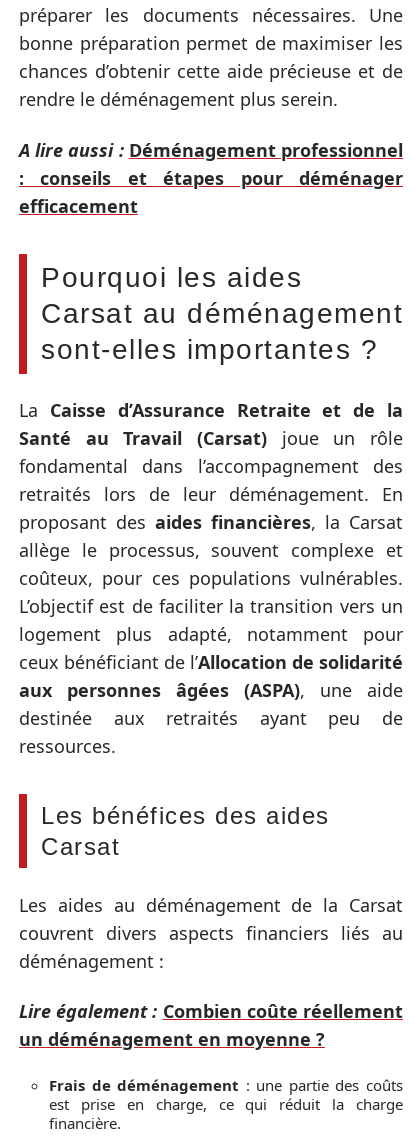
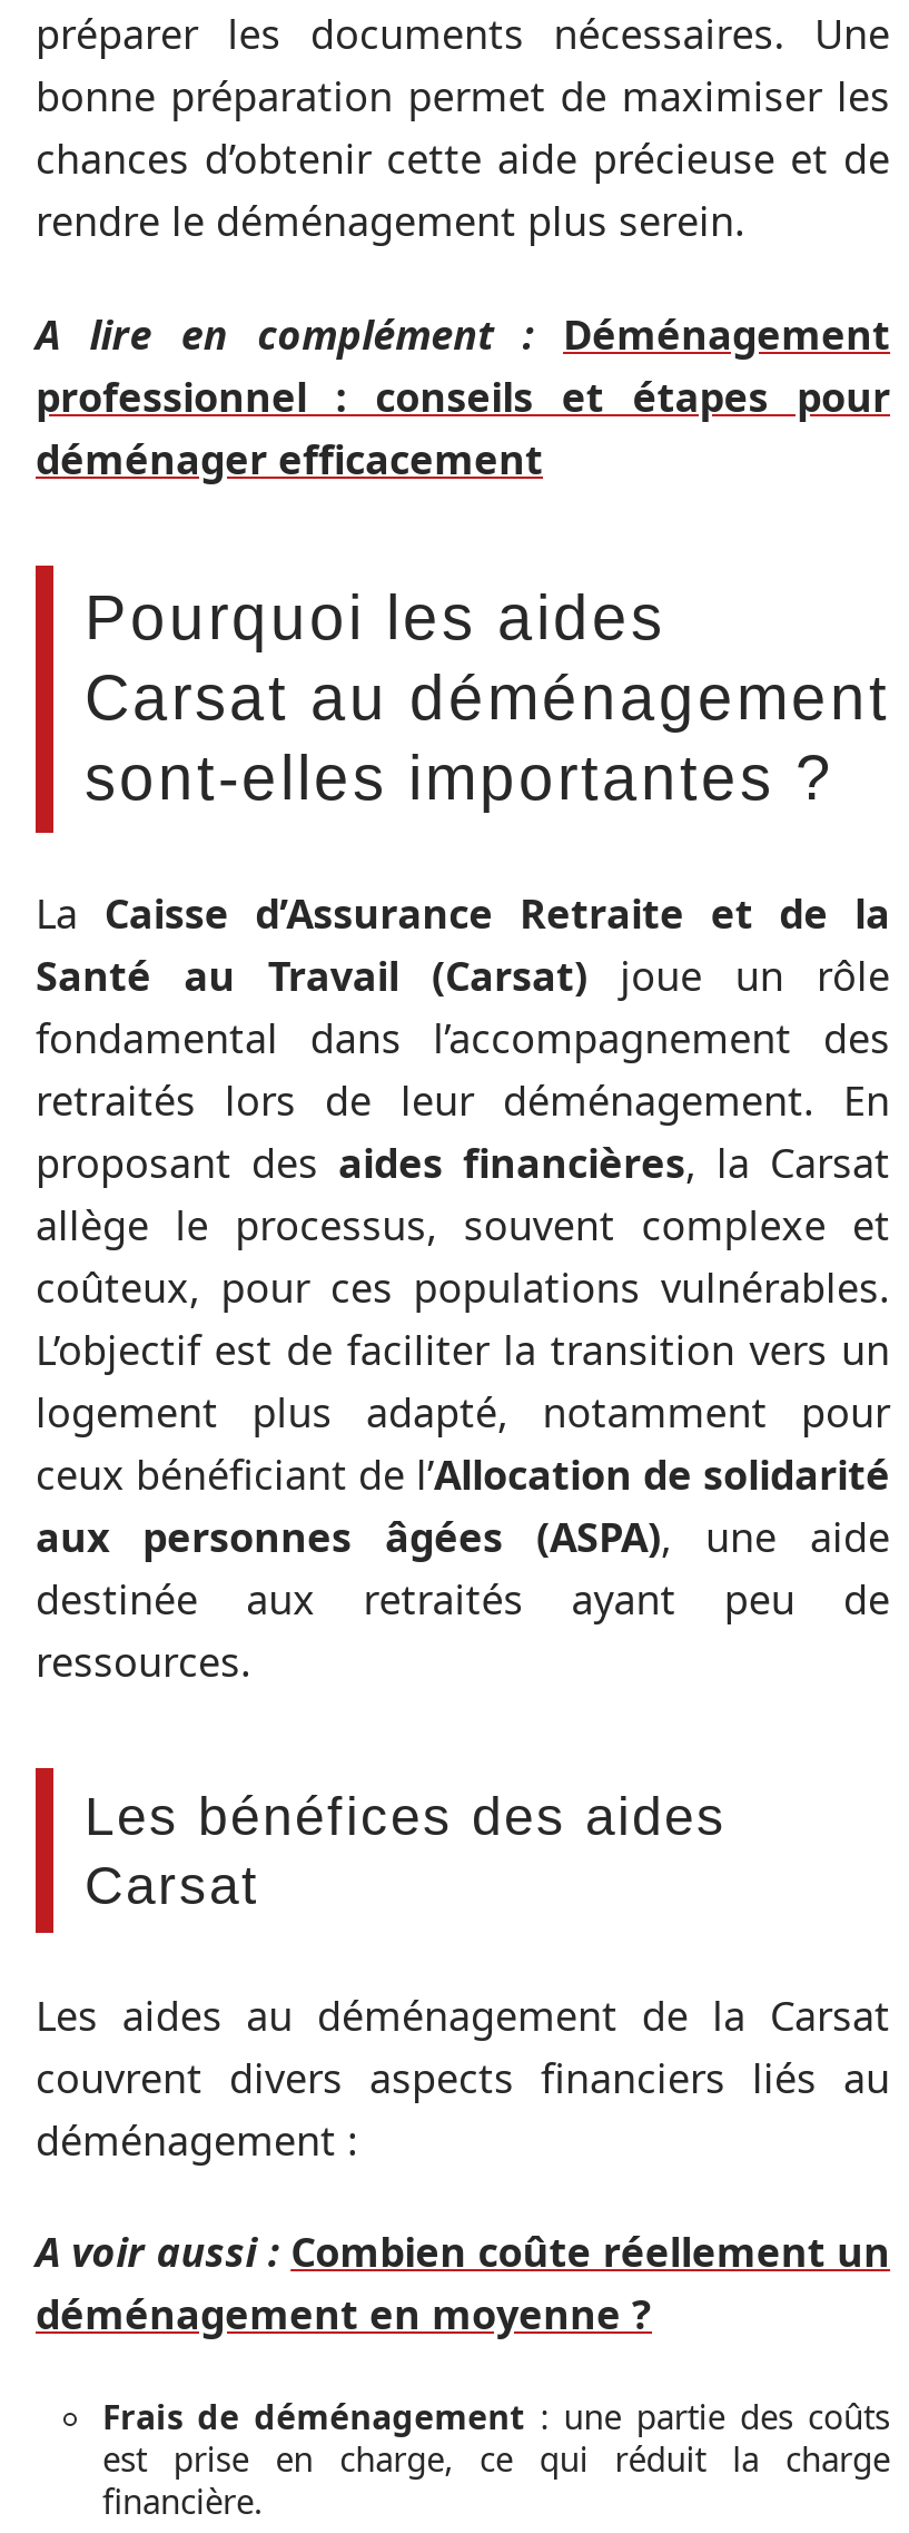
[19,137,403,217] A lire aussi : Déménagement professionnel | : conseils et étapes pour déménager | efficacement -> [36,306,890,484] A lire en complément : Déménagement | professionnel : conseils et étapes pour | déménager efficacement
[19,999,403,1051] Lire également : Combien coûte réellement | un déménagement en moyenne ? -> [36,2225,890,2340] A voir aussi : Combien coûte réellement un | déménagement en moyenne ?

